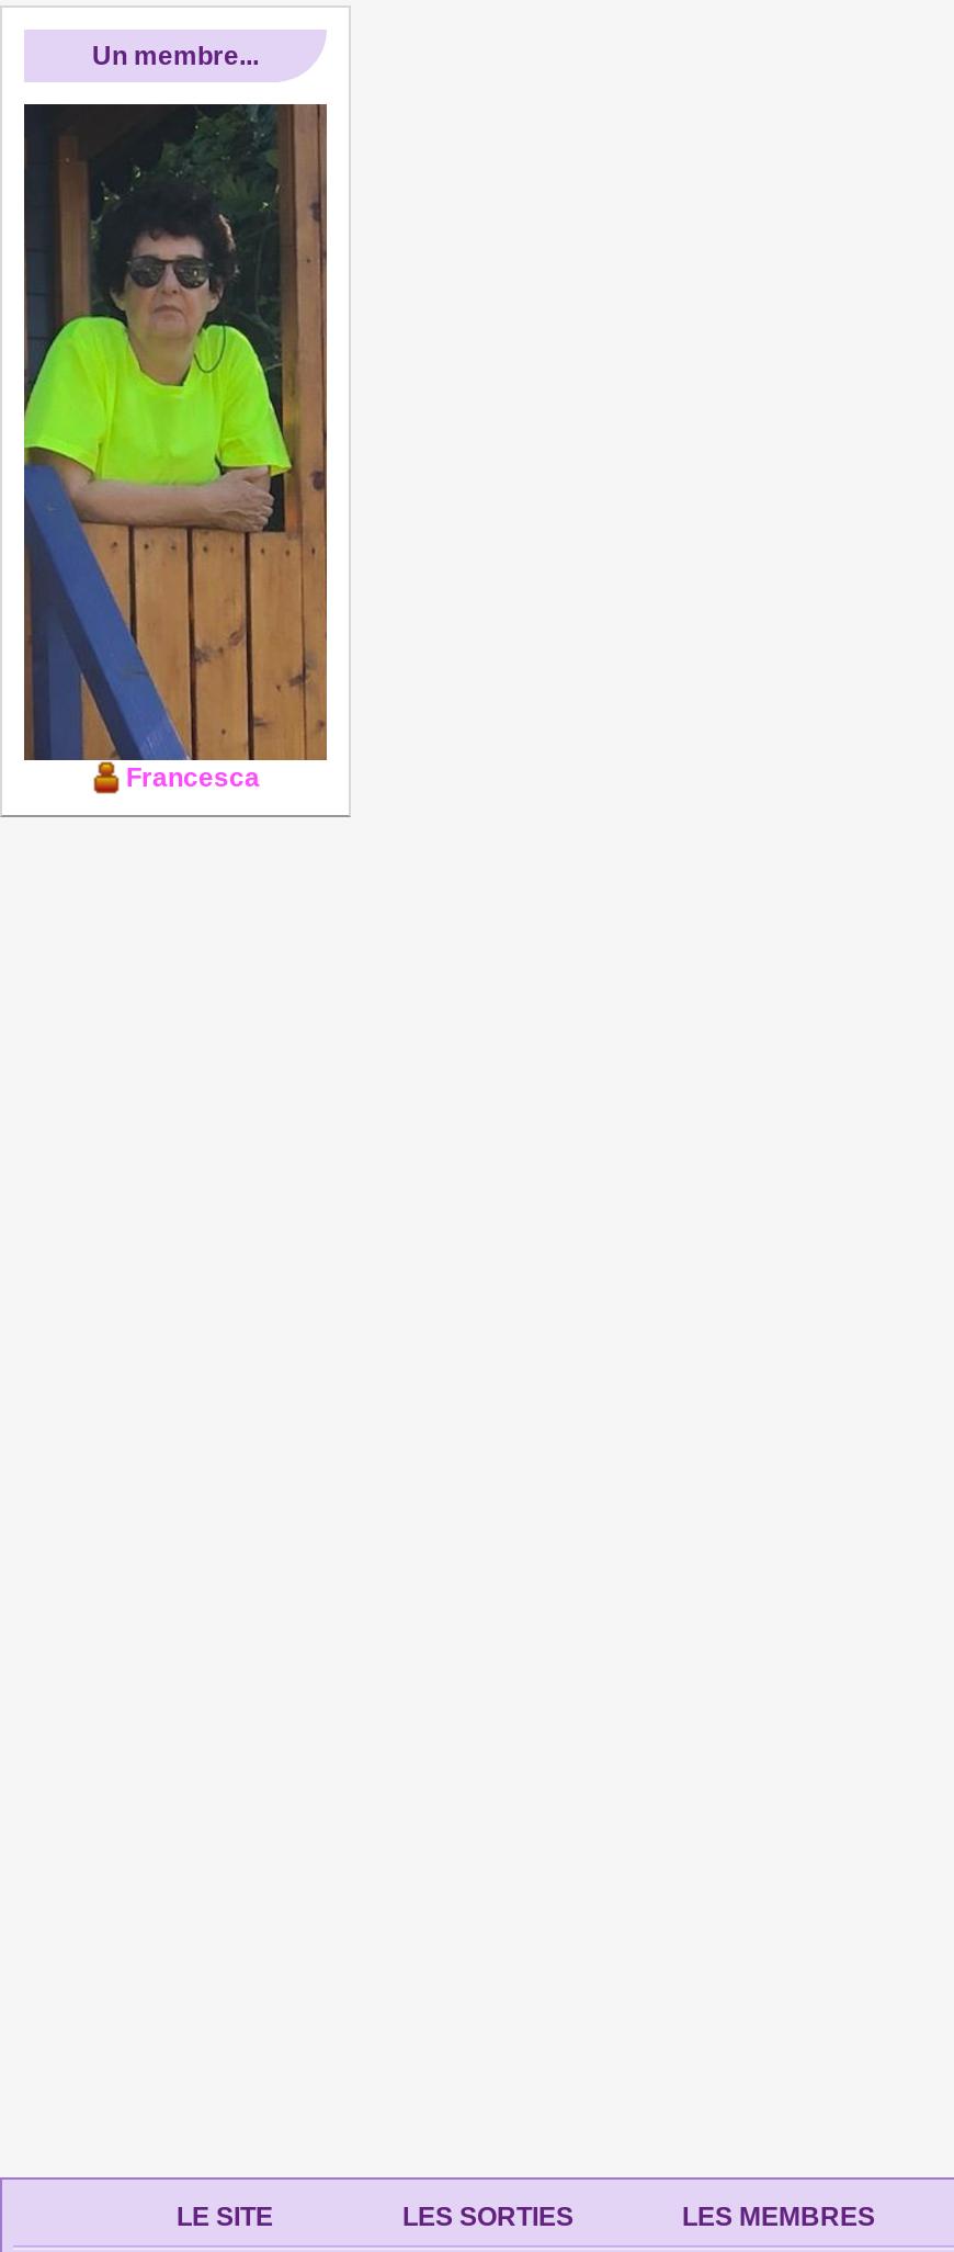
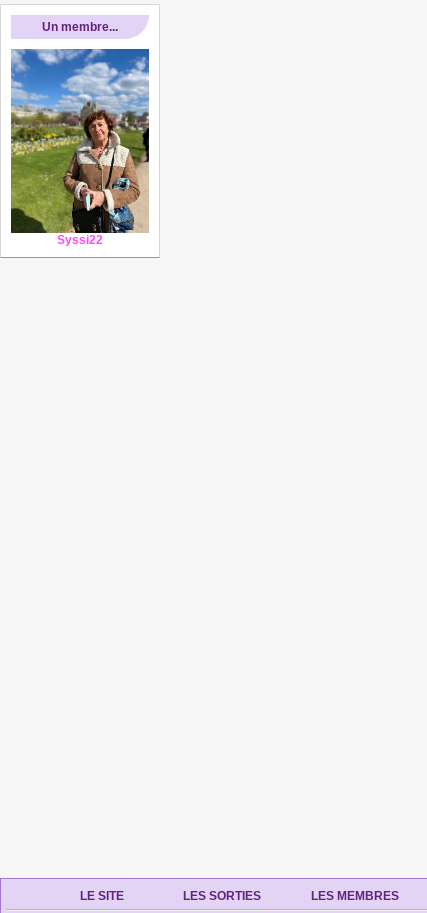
[22,102,329,794] [image] | Francesca -> [10,48,150,247] [image] | Syssi22

